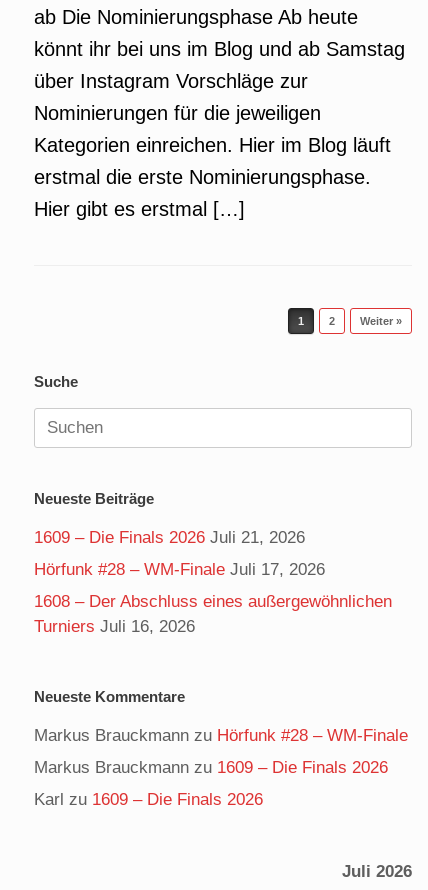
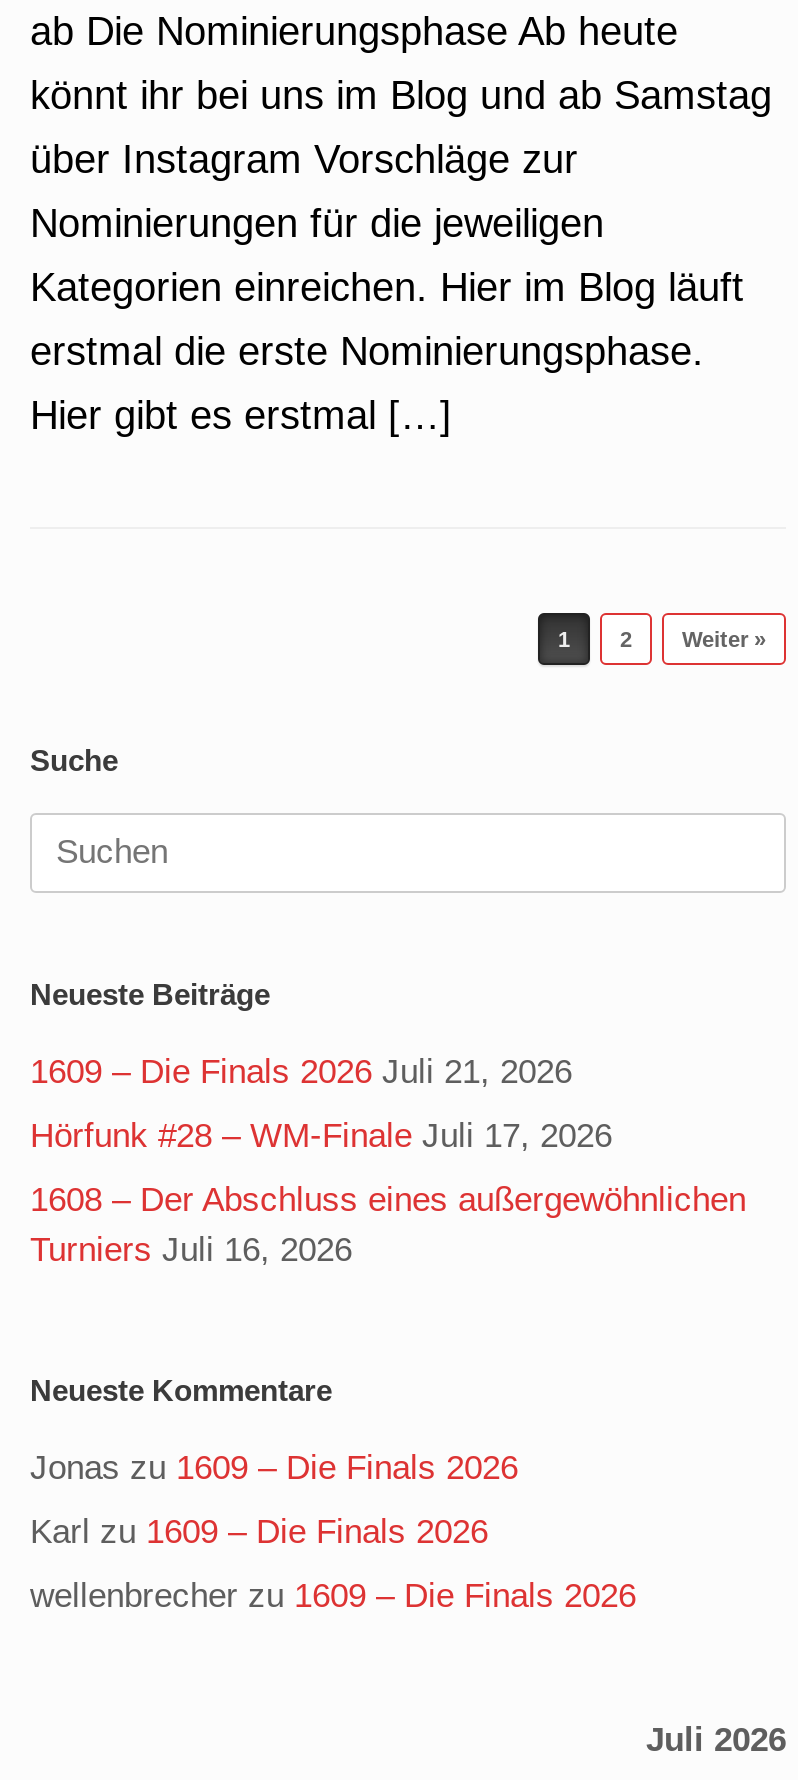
[34,726,408,777] Markus Brauckmann zu Hörfunk #28 – WM-Finale | Markus Brauckmann zu 1609 – Die Finals 2026 -> [30,1449,518,1487] Jonas zu 1609 – Die Finals 2026
moved [34,790,263,809] -> [30,1513,488,1551]: Karl zu 1609 – Die Finals 2026
none -> [30,1577,636,1615] wellenbrecher zu 1609 – Die Finals 2026

